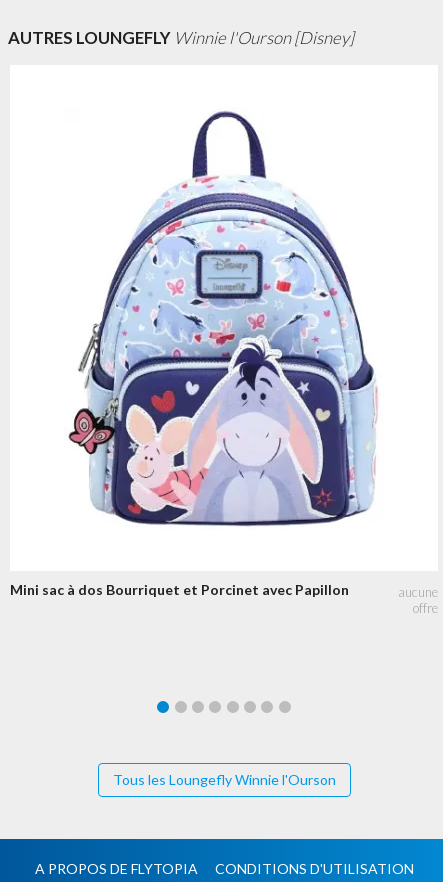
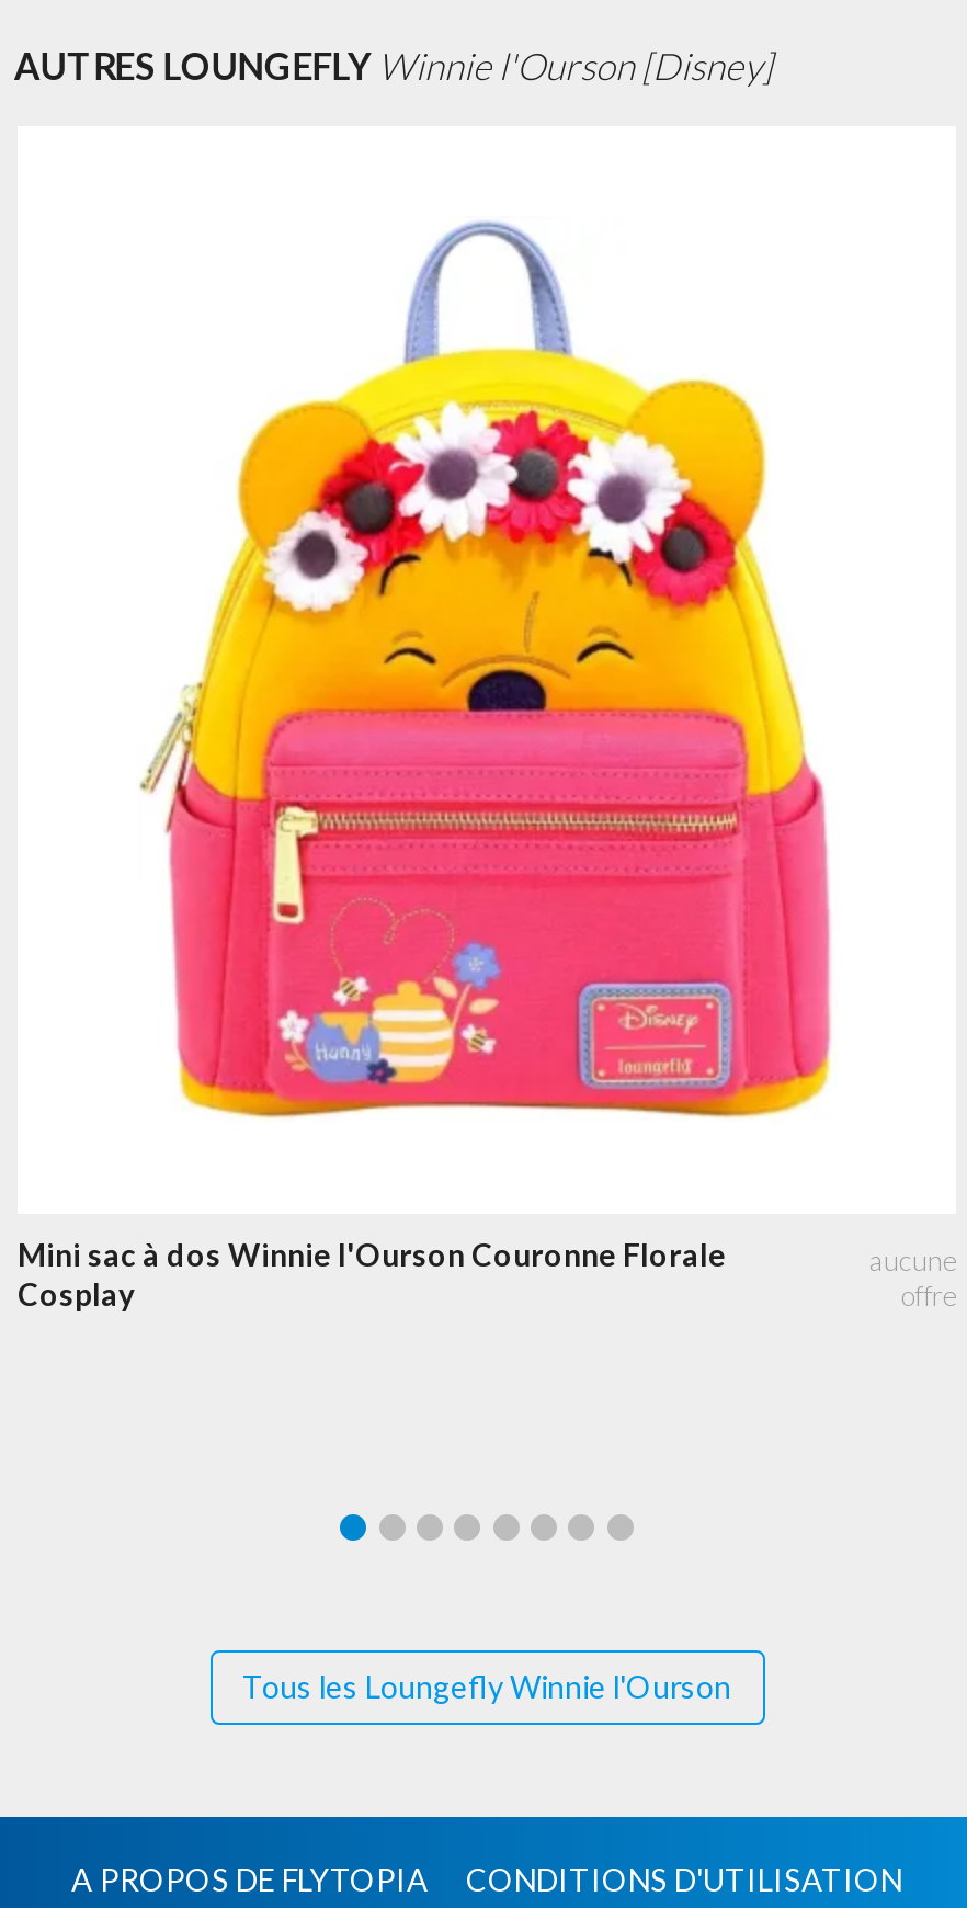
[68,112,380,527] [image] -> [138,227,831,1131] [image]
[10,581,349,598] Mini sac à dos Bourriquet et Porcinet avec Papillon -> [18,1236,726,1313] Mini sac à dos Winnie l'Ourson Couronne Florale | Cosplay

